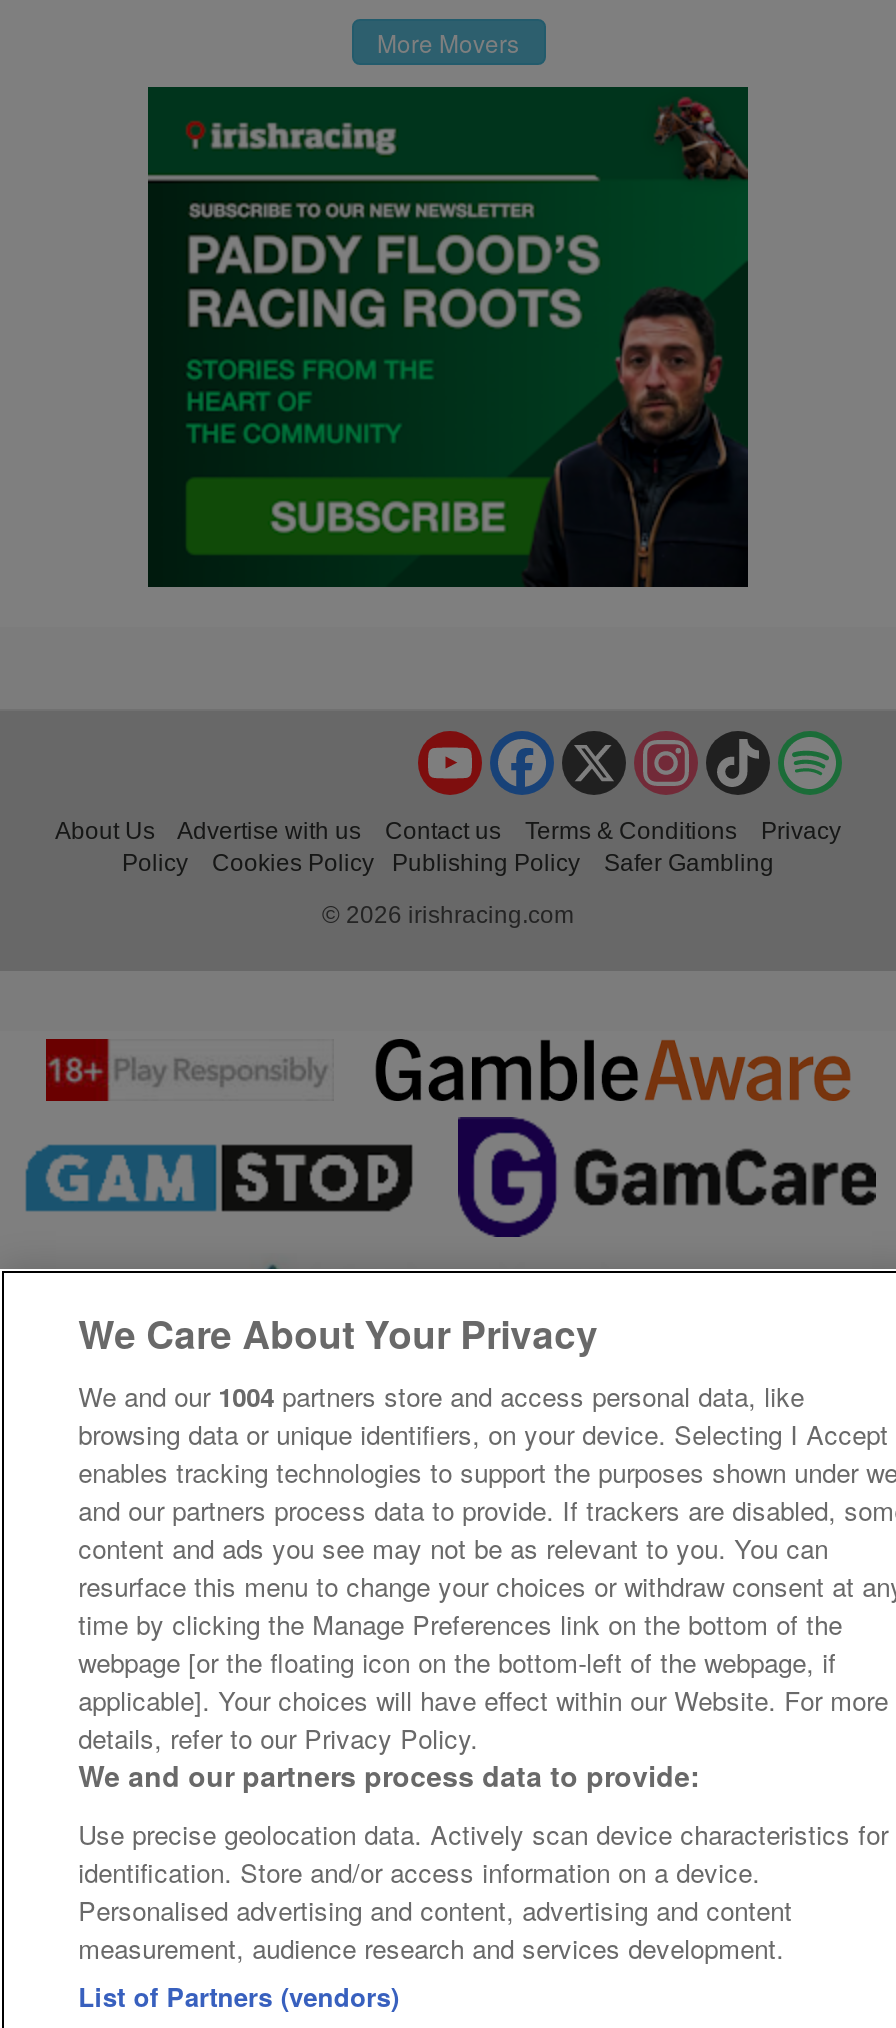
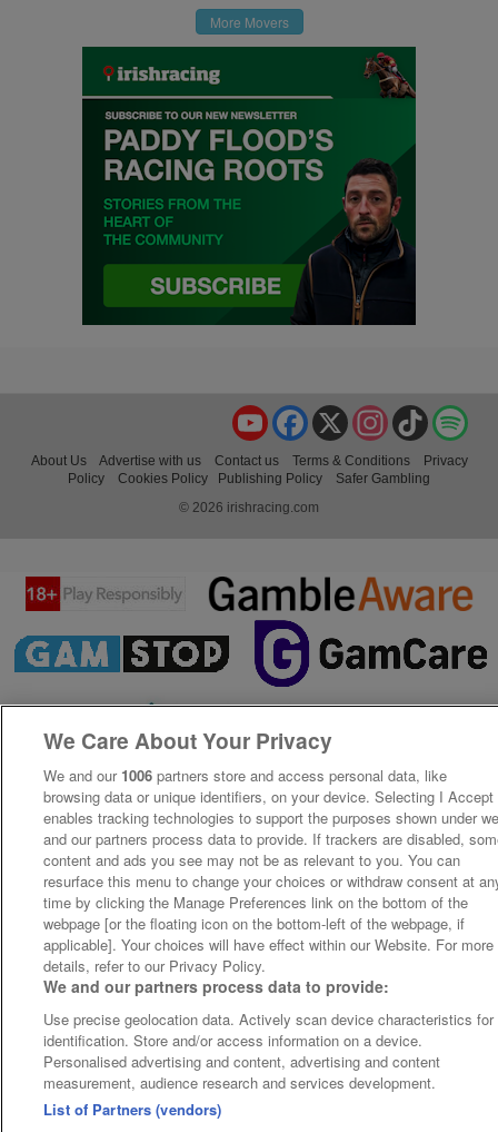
[78,1377,804,1415] We and our 1004 partners store and access personal data, like -> [44,765,447,786] We and our 1006 partners store and access personal data, like

